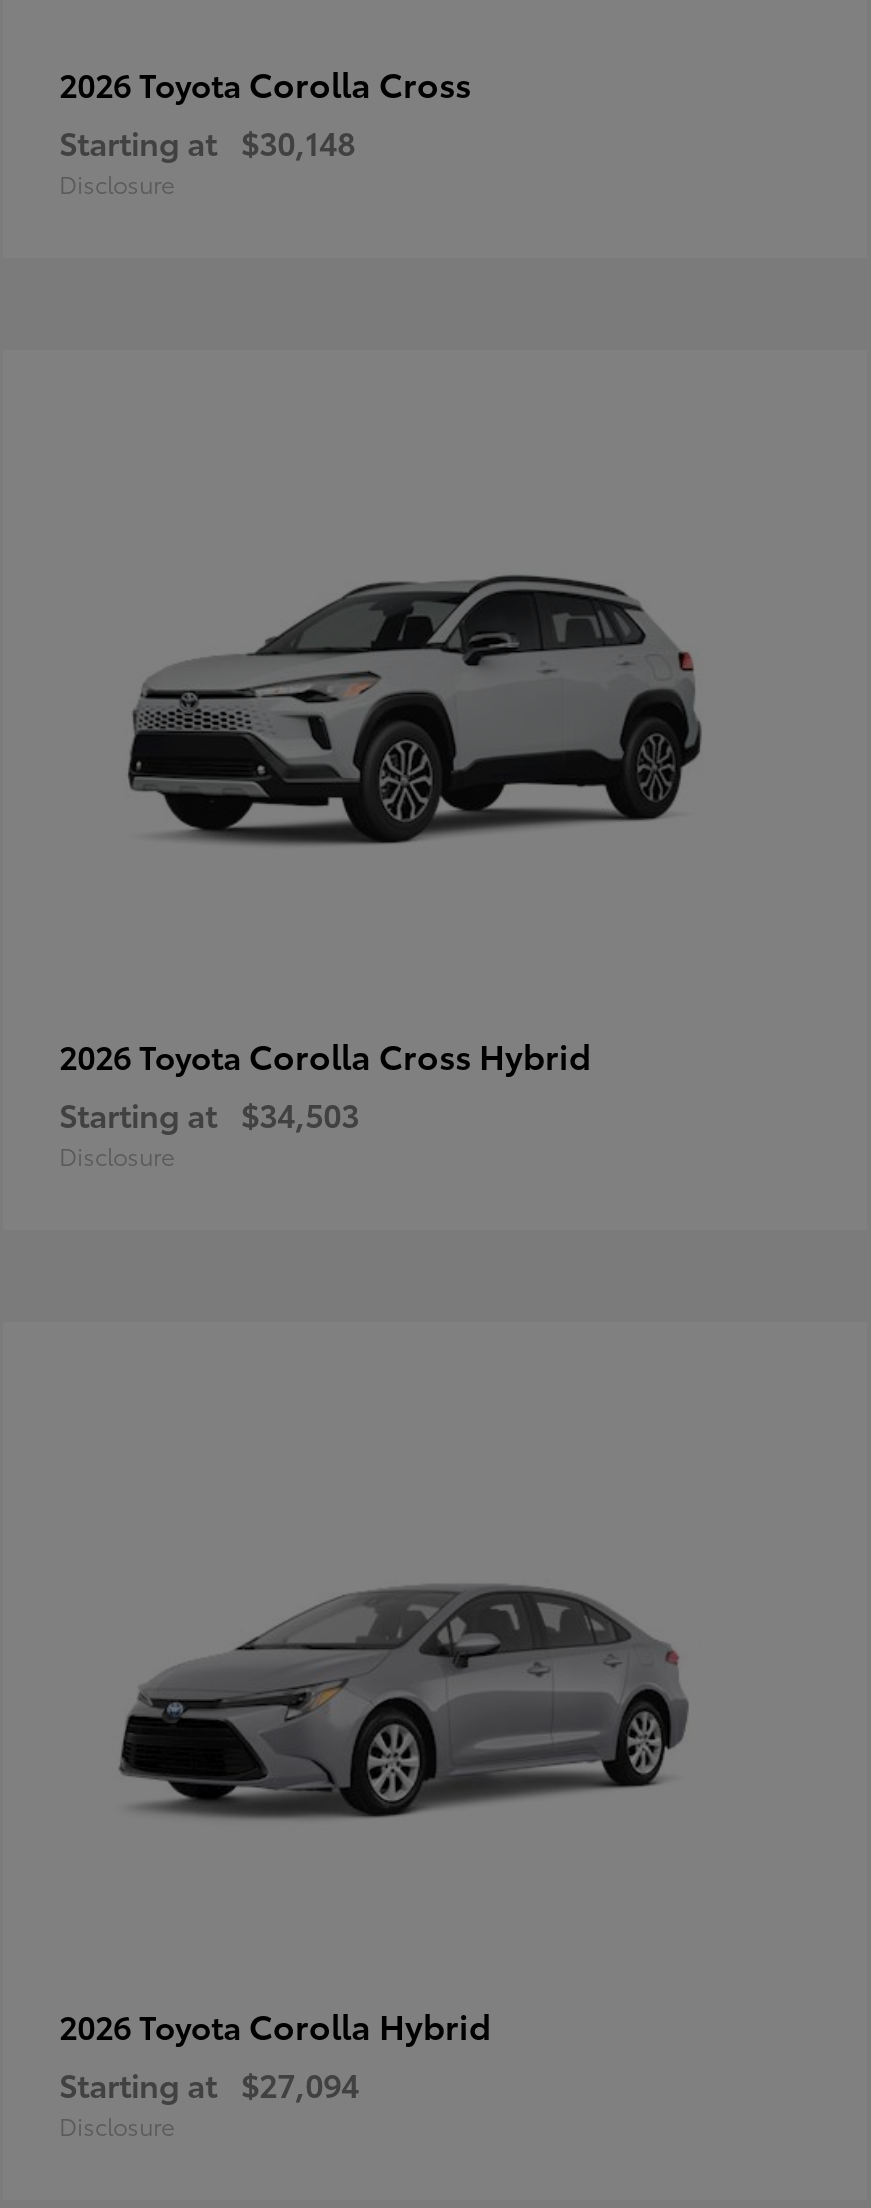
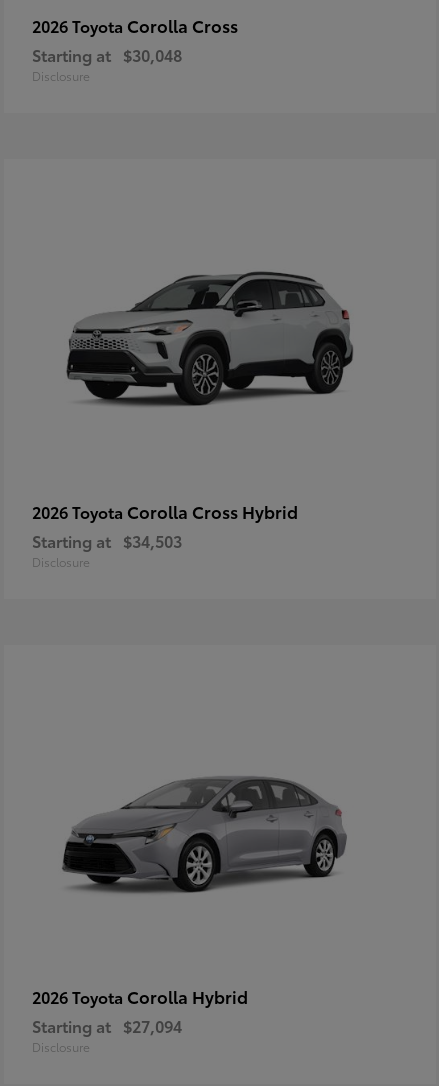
[59,117,355,163] Starting at $30,148 -> [32,43,182,66] Starting at $30,048

